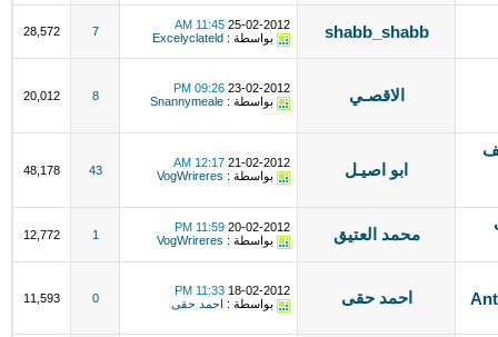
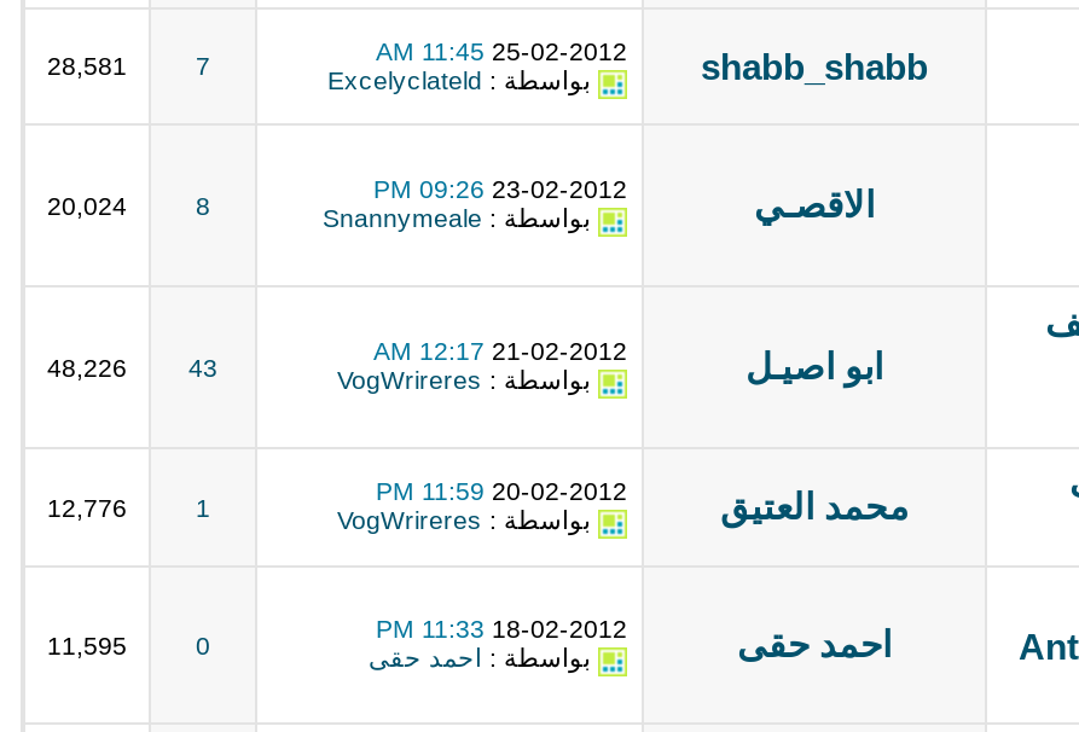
[23,25,60,38] 28,572 -> [47,51,127,80] 28,581
[23,89,60,103] 20,012 -> [47,192,127,221] 20,024
[23,164,60,177] 48,178 -> [47,353,127,382] 48,226
[23,228,60,242] 12,772 -> [47,494,127,523] 12,776
[23,292,60,305] 11,593 -> [47,631,127,660] 11,595

